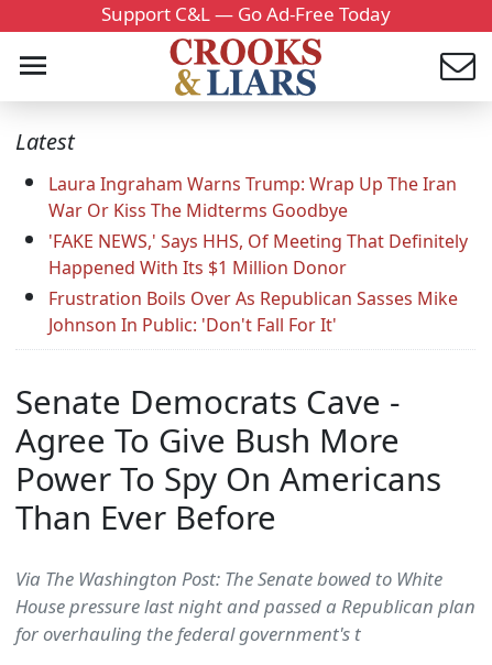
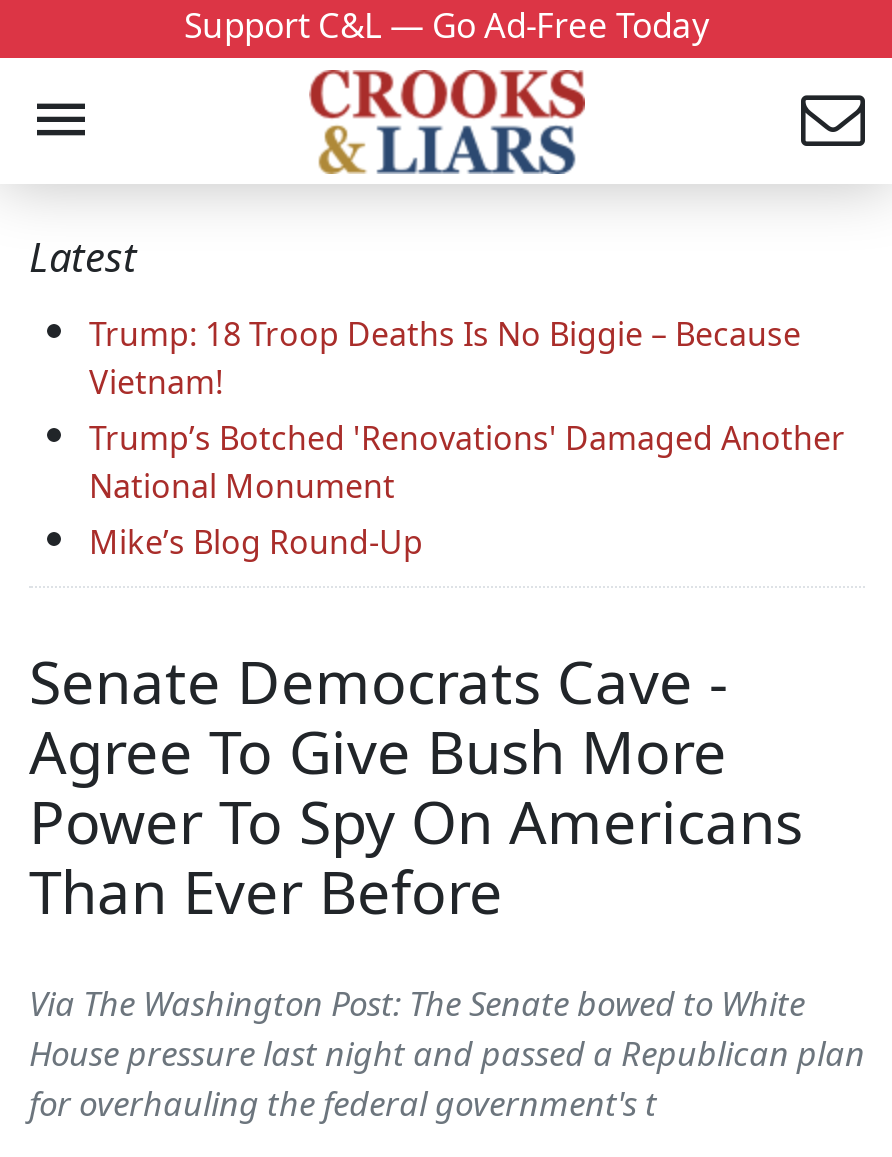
[48,172,468,337] Laura Ingraham Warns Trump: Wrap Up The Iran | War Or Kiss The Midterms Goodbye | 'FAKE NEWS,' Says HHS, Of Meeting That Definitely | Happened With Its $1 Million Donor | Frustration Boils Over As Republican Sasses Mike | Johnson In Public: 'Don't Fall For It' -> [89,313,845,565] Trump: 18 Troop Deaths Is No Biggie – Because | Vietnam! | Trump’s Botched 'Renovations' Damaged Another | National Monument | Mike’s Blog Round-Up

